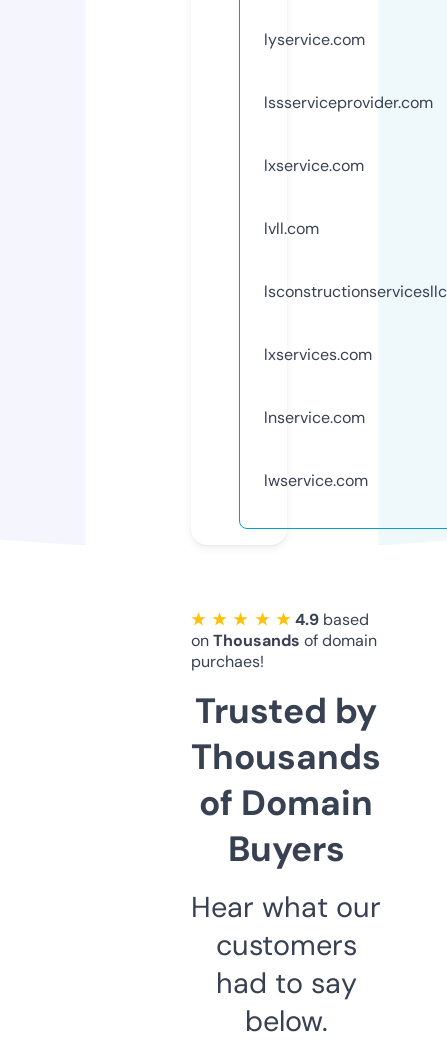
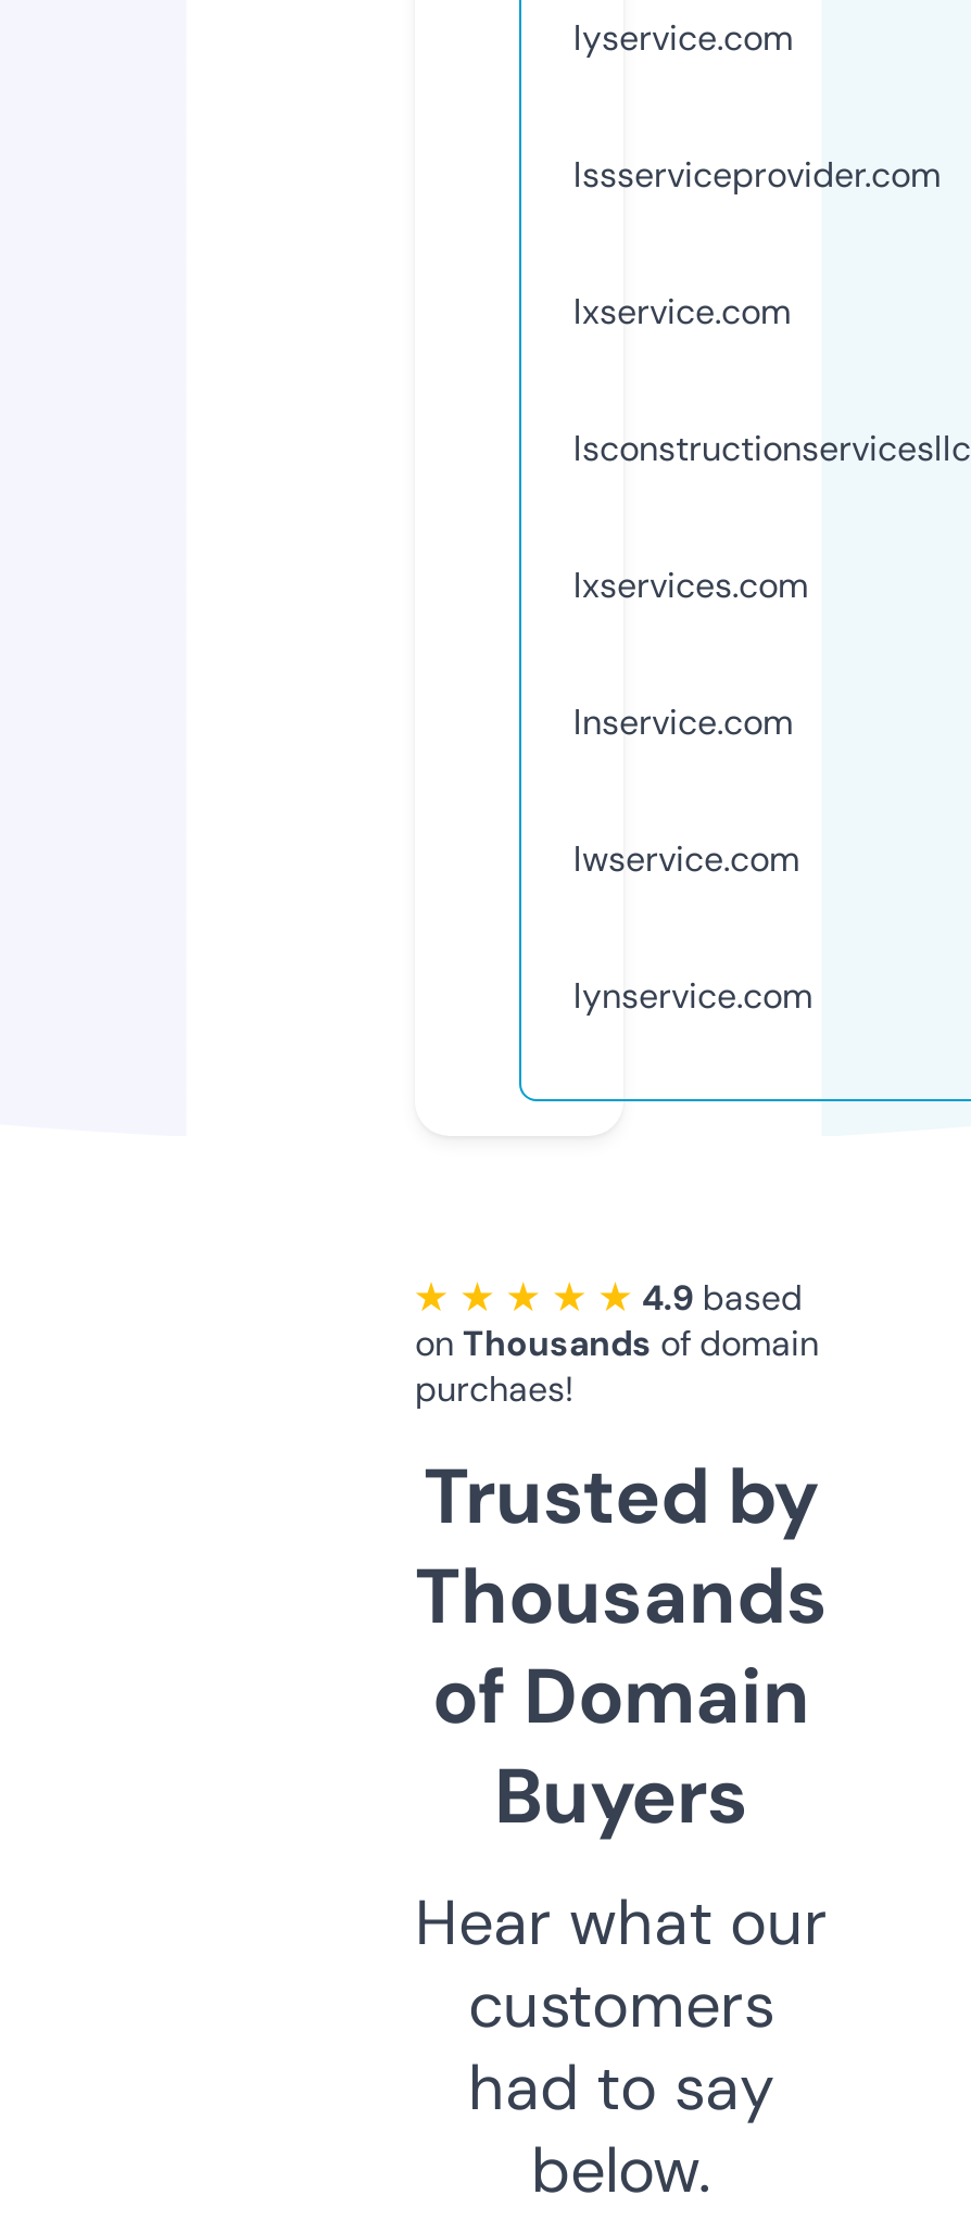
[264,218,319,239] lvll.com -> none
moved [264,344,372,491] -> [573,562,808,881]: lxservices.com | lnservice.com | lwservice.com
none -> [573,973,812,1018] lynservice.com

